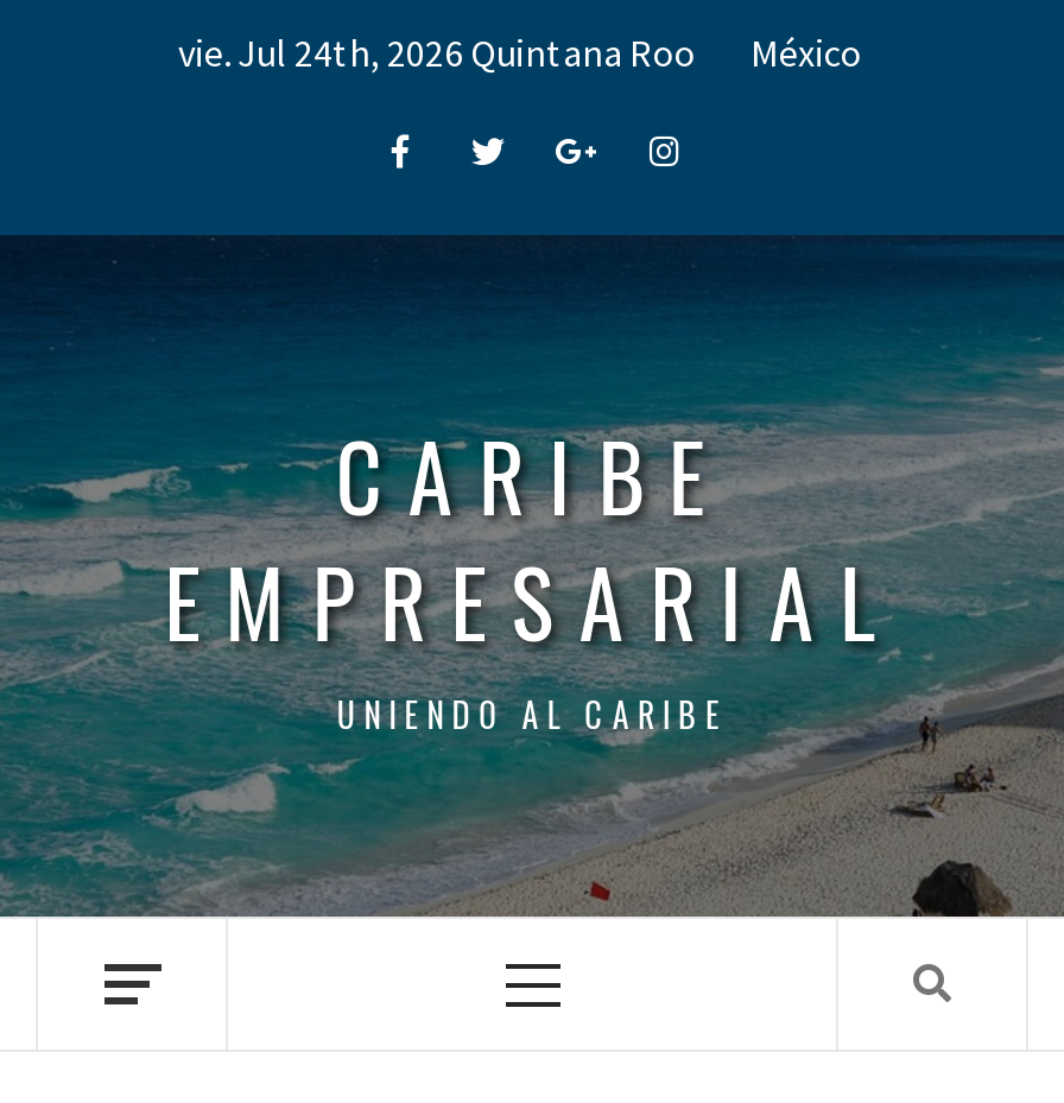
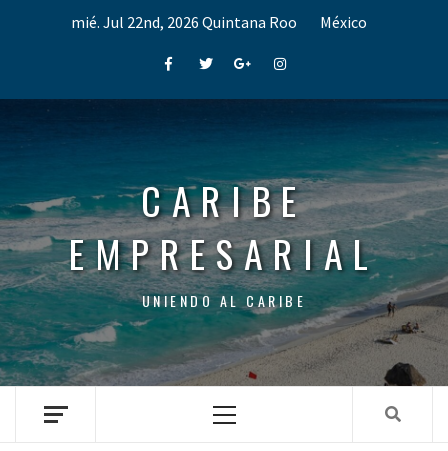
[178,28,696,76] vie. Jul 24th, 2026 Quintana Roo -> [71,12,297,32] mié. Jul 22nd, 2026 Quintana Roo

